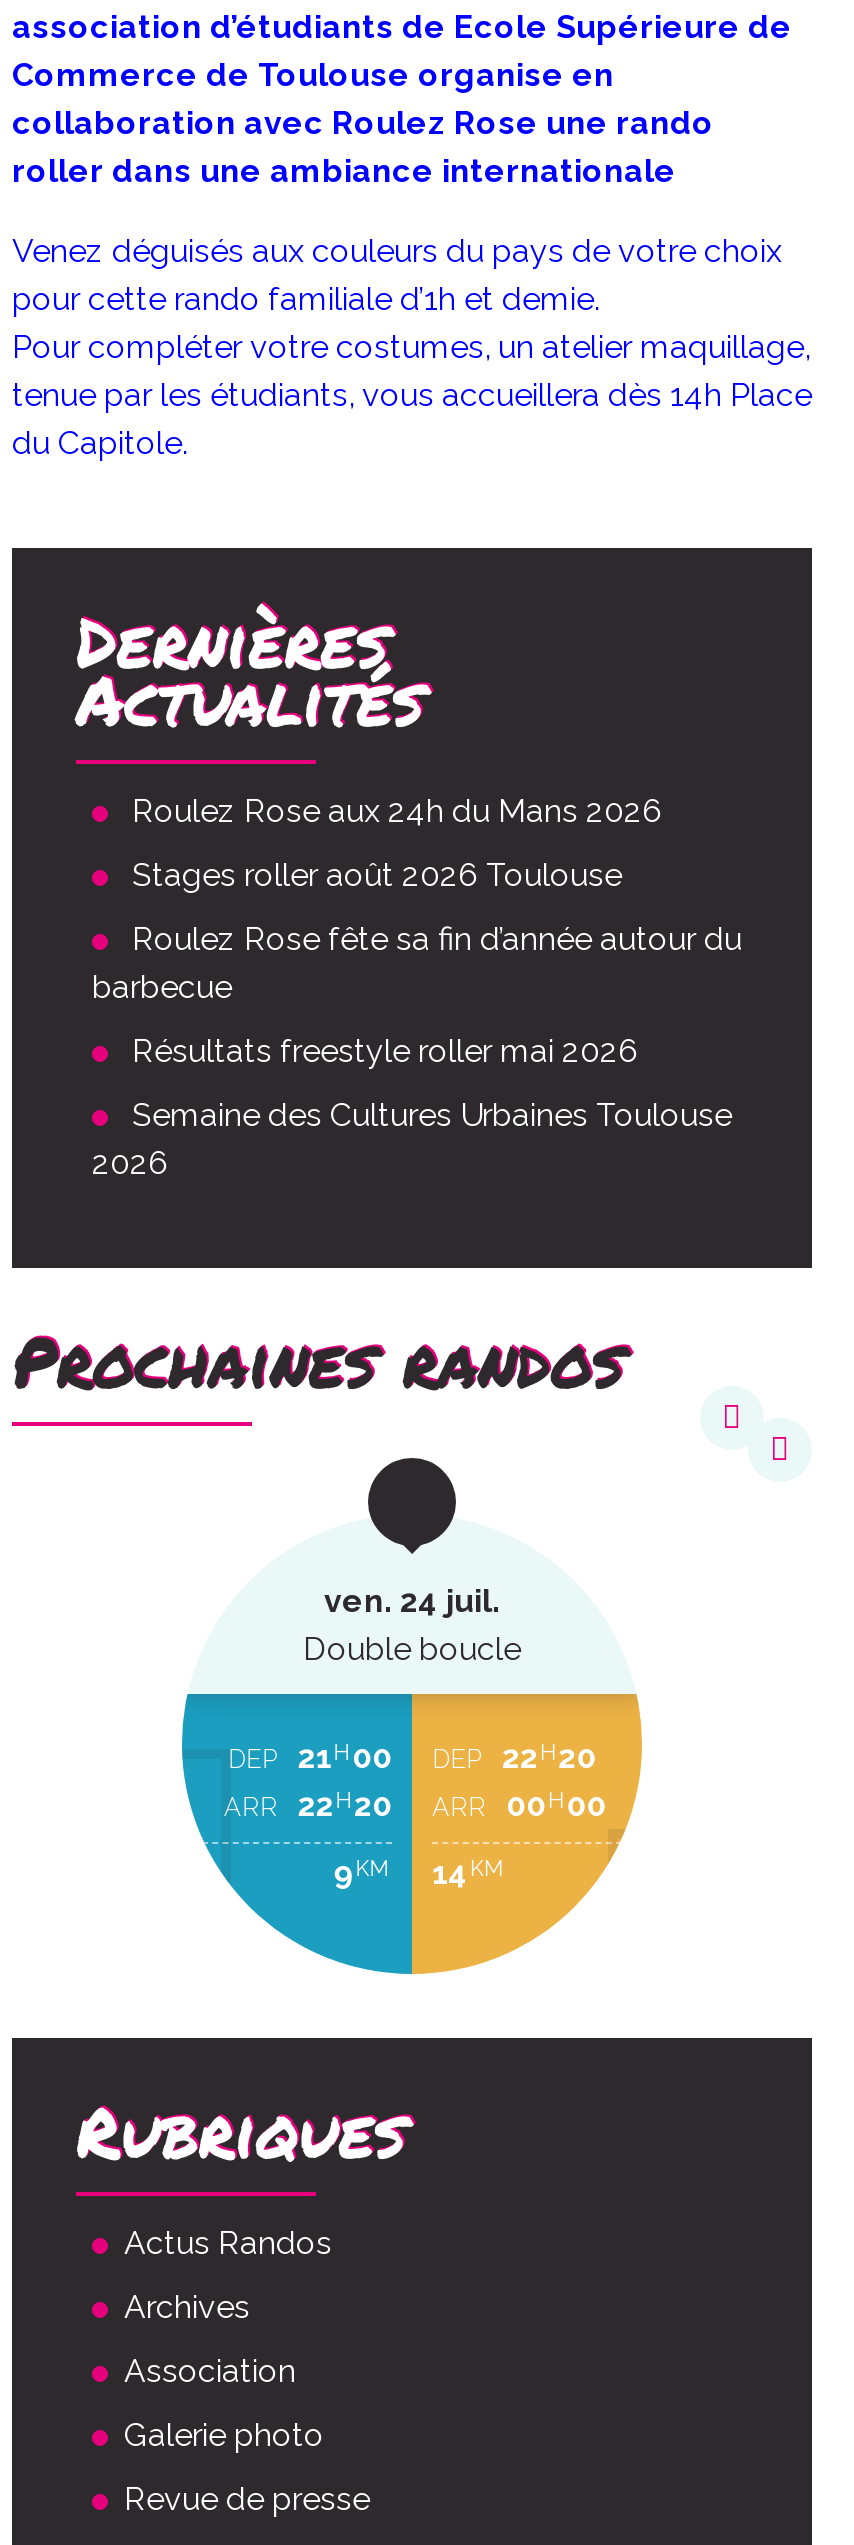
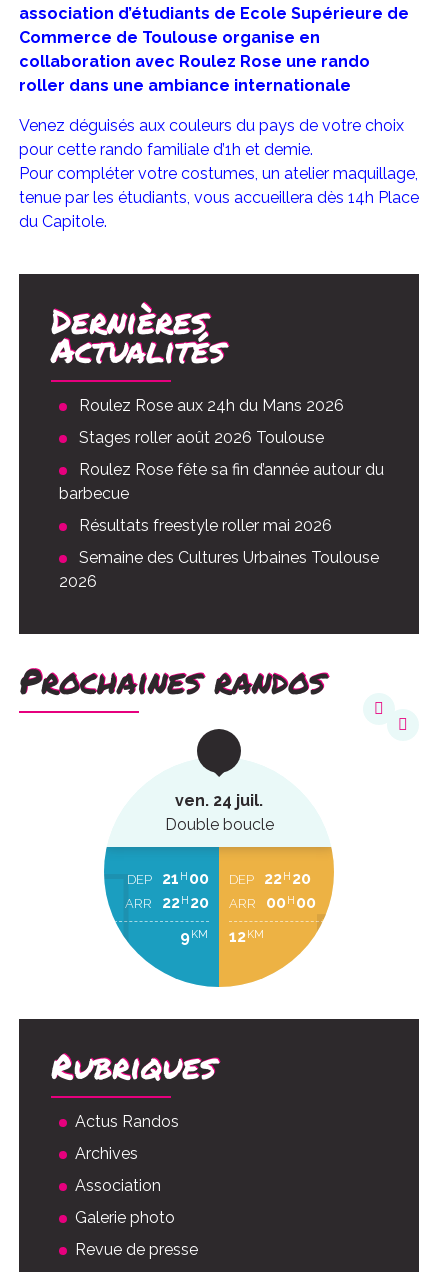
[432,1854,504,1892] 14 KM -> [229,927,264,946] 12 KM

